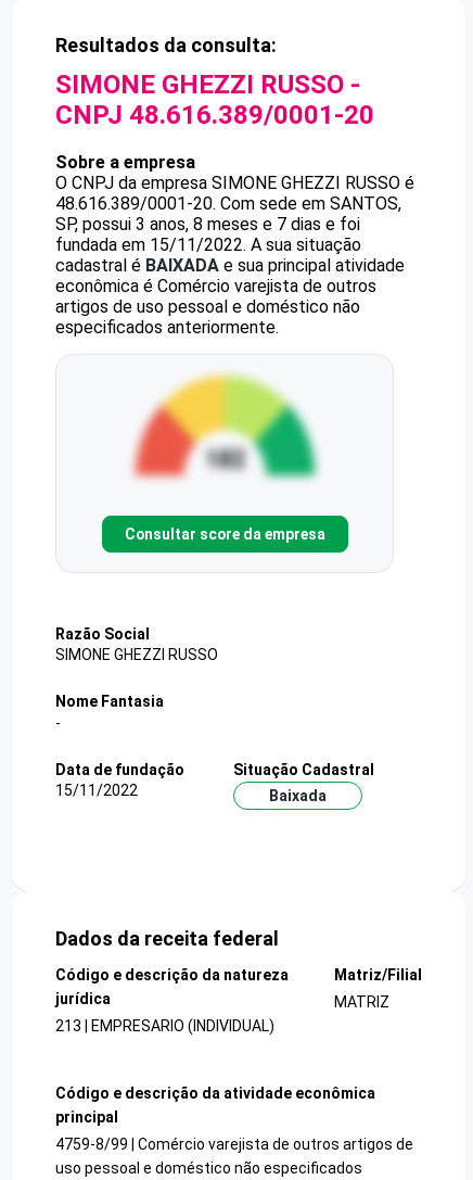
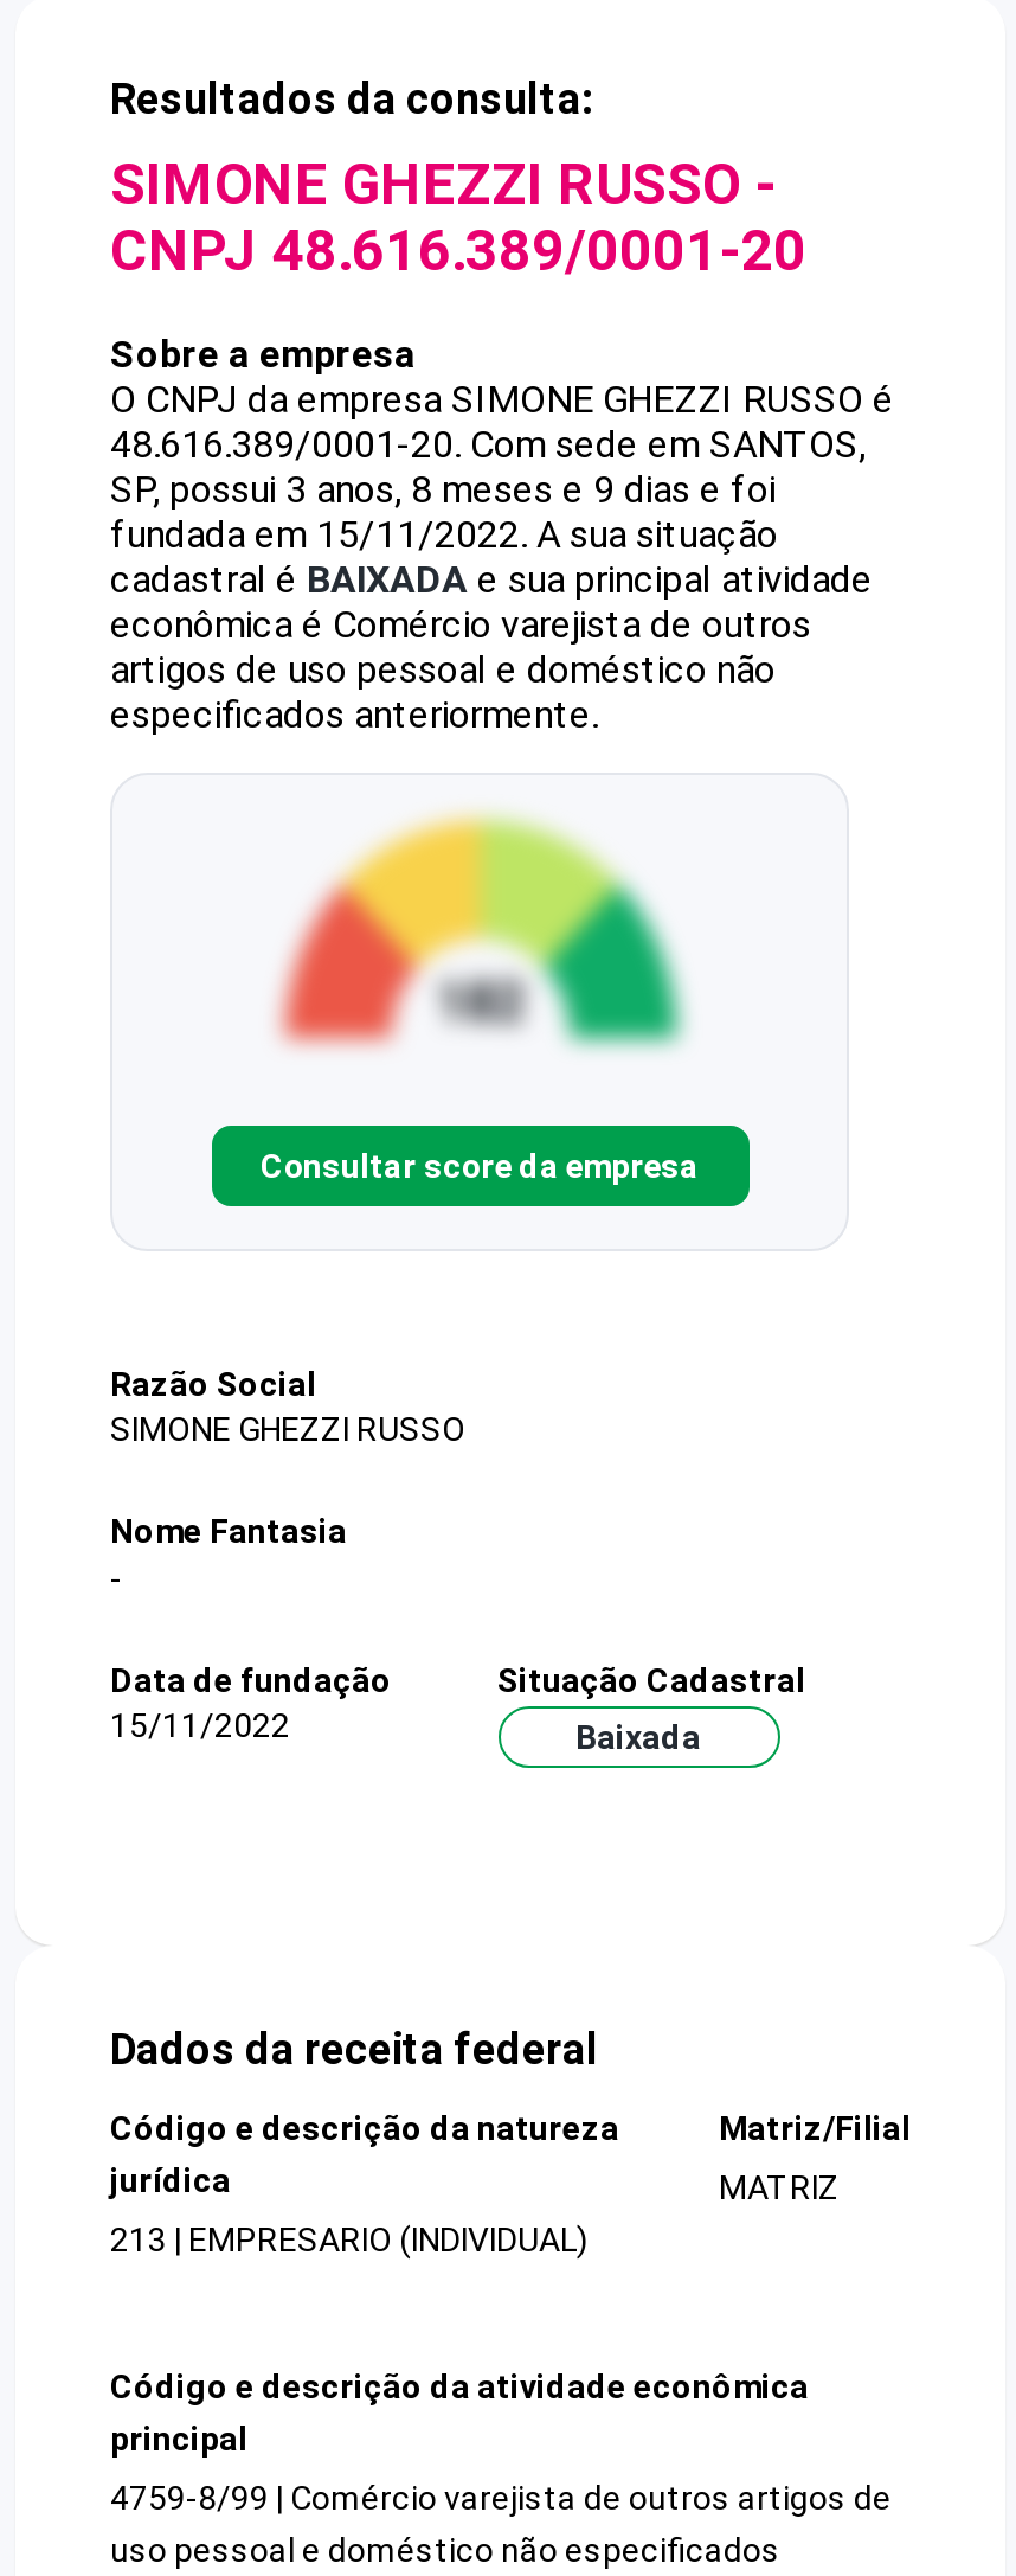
[55,214,360,234] SP, possui 3 anos, 8 meses e 7 dias e foi -> [110,467,776,512] SP, possui 3 anos, 8 meses e 9 dias e foi

